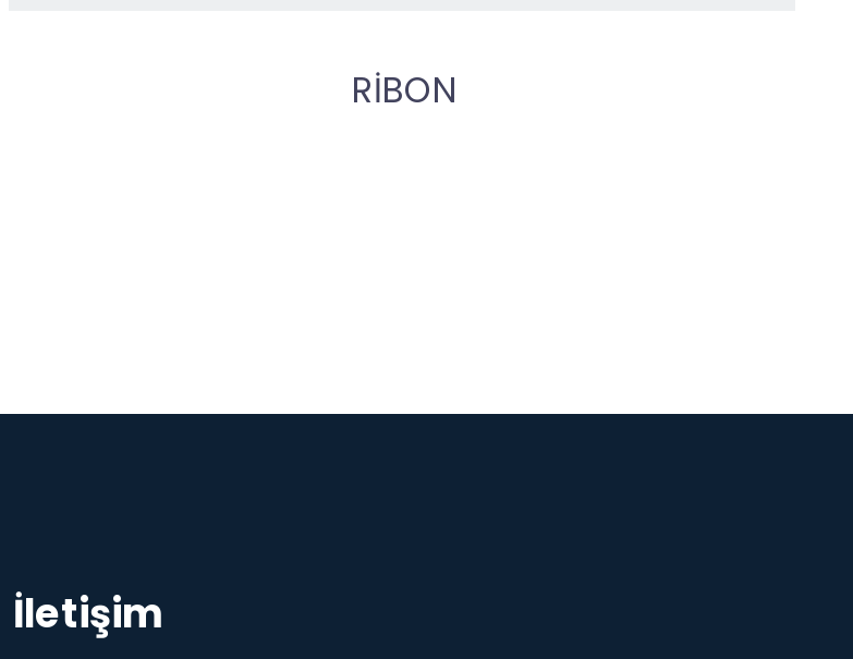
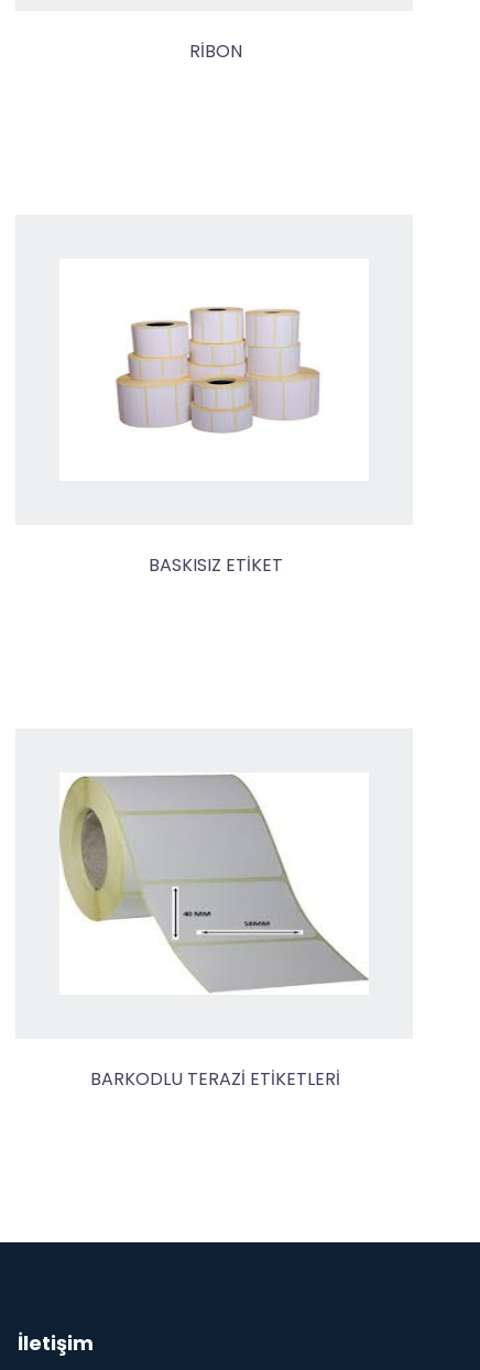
none -> [59,775,369,993] [image]
none -> [90,1066,340,1092] BARKODLU TERAZİ ETİKETLERİ
none -> [116,307,320,434] [image]
none -> [148,552,282,578] BASKISIZ ETİKET

